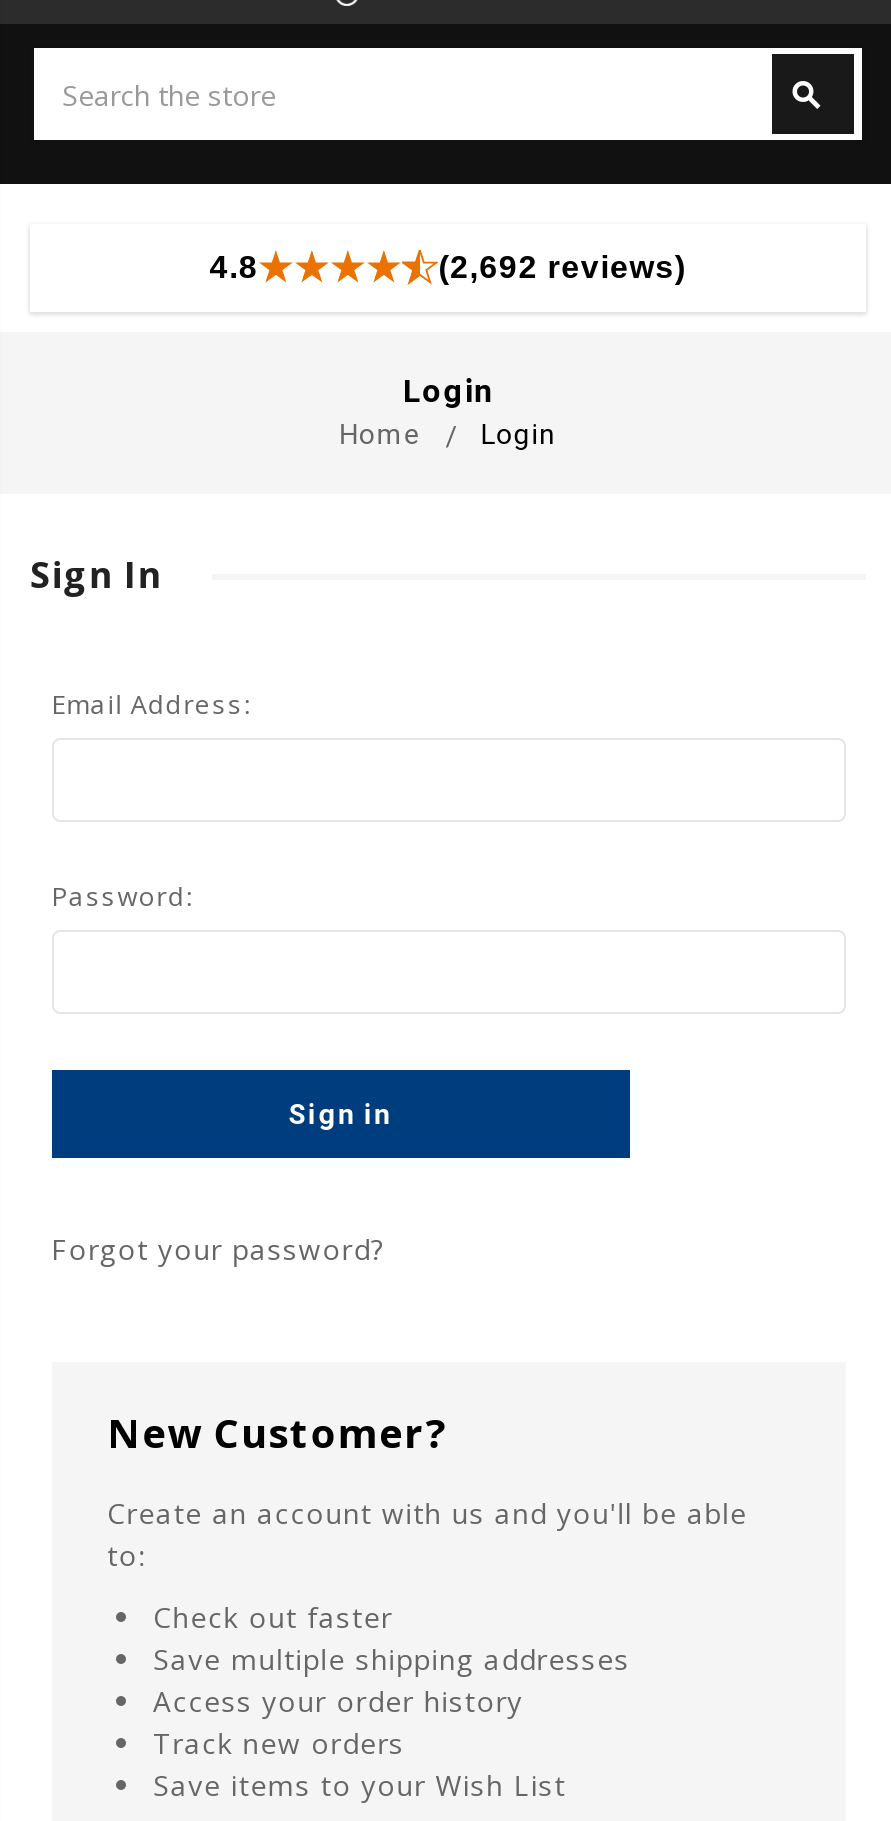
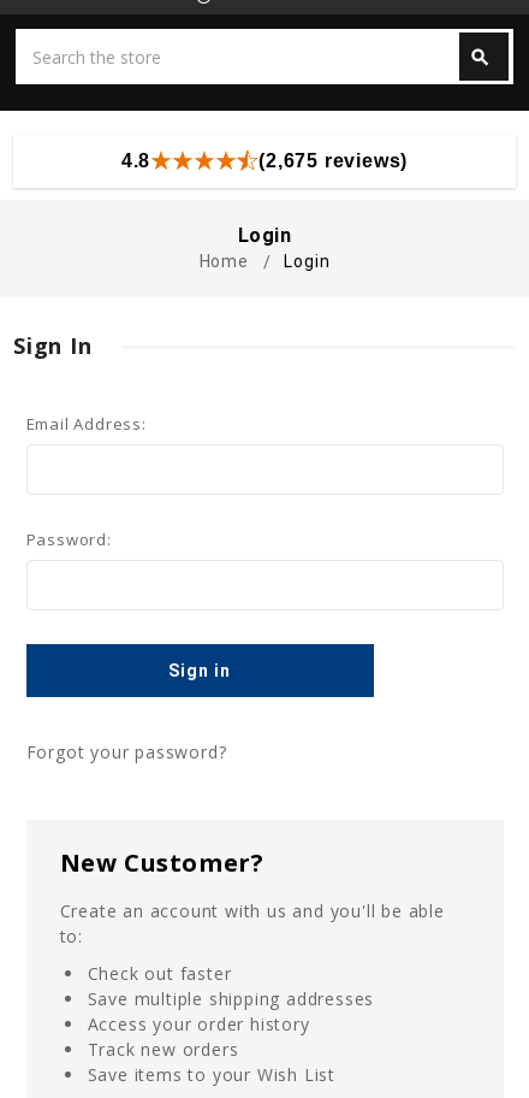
[438,250,686,284] (2,692 reviews) -> [259,151,408,171] (2,675 reviews)

